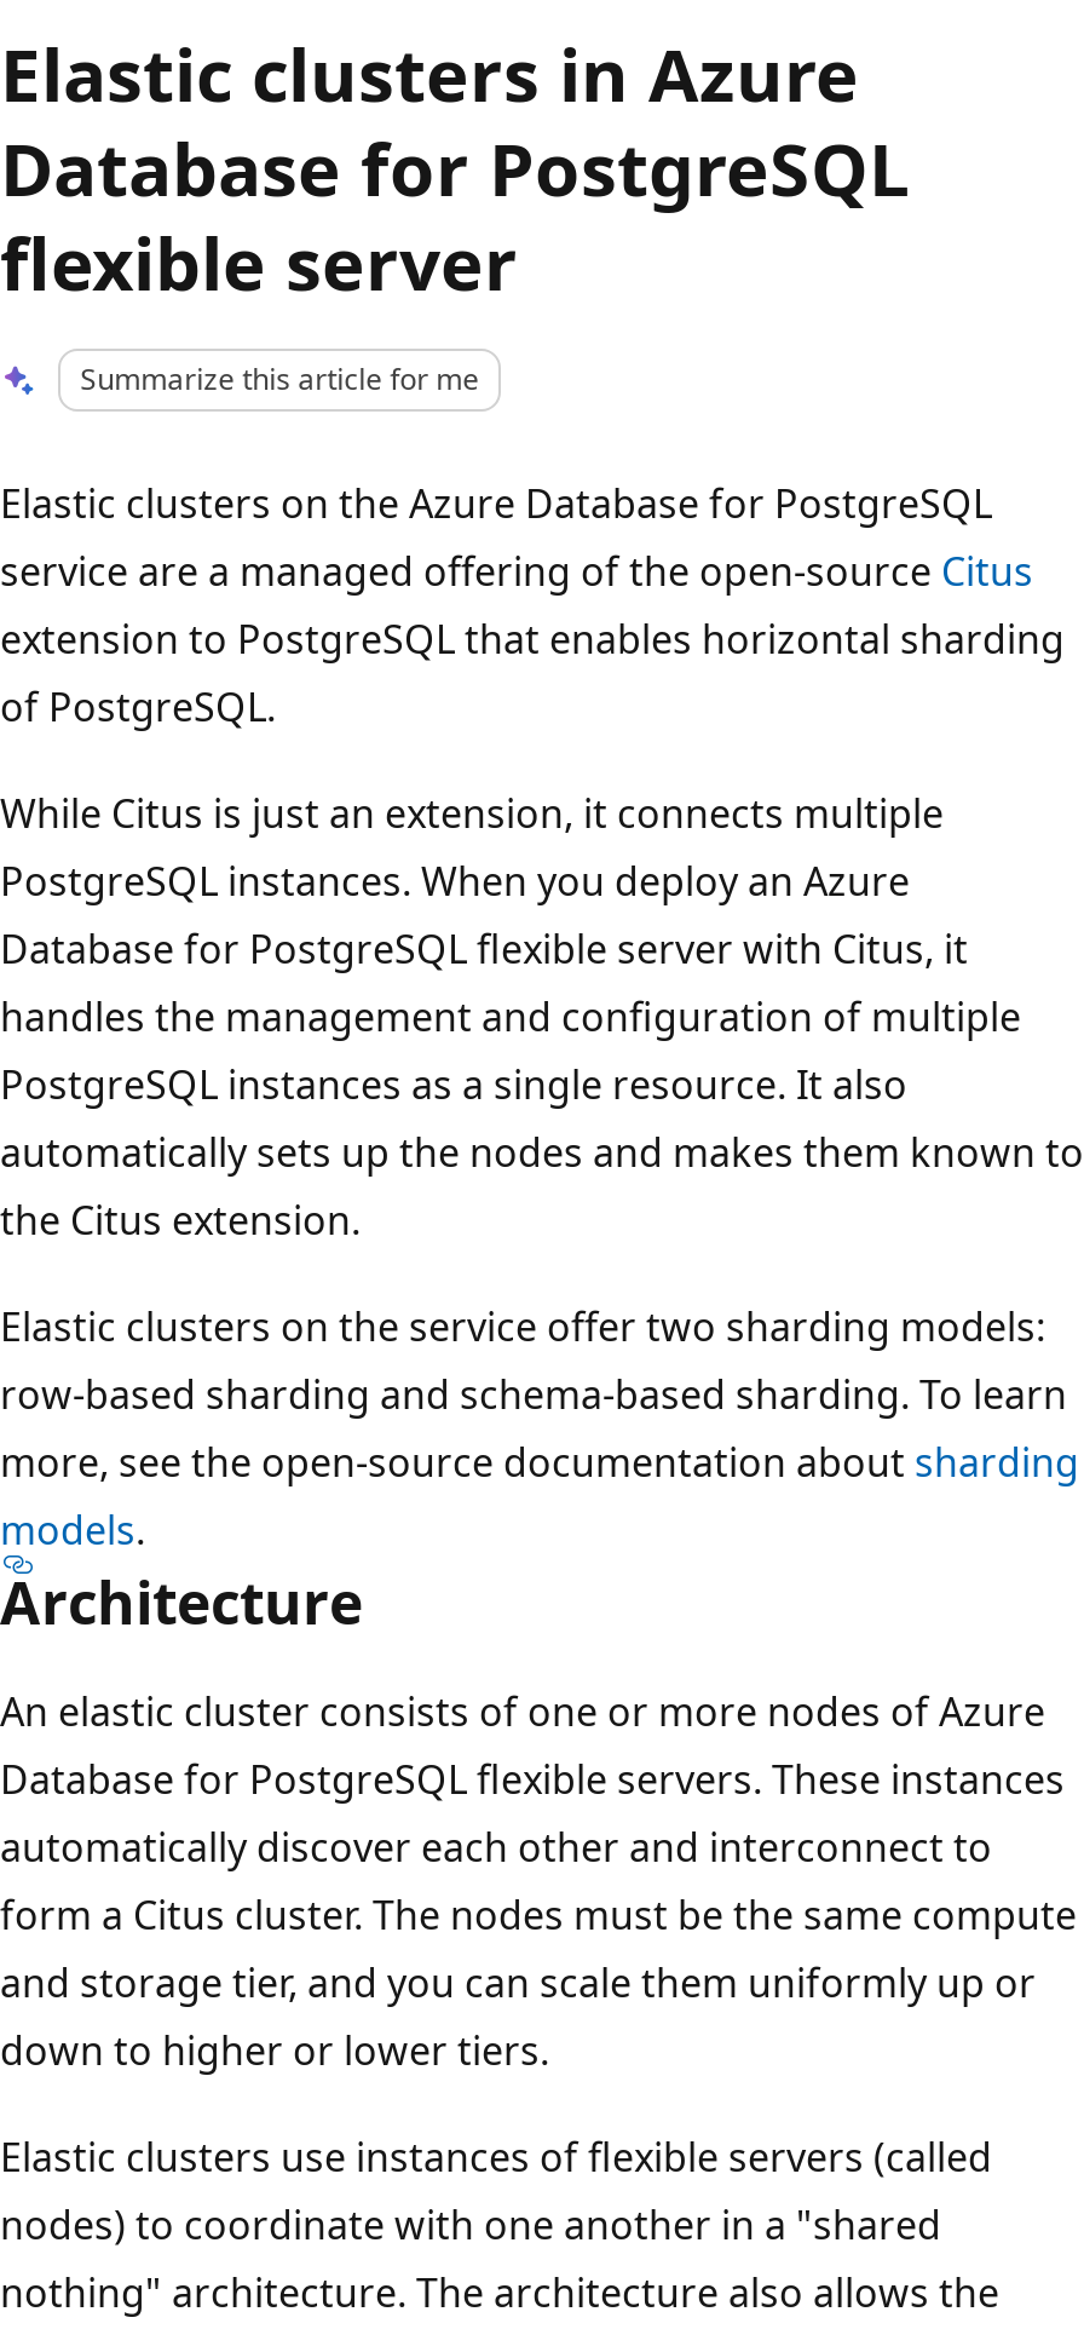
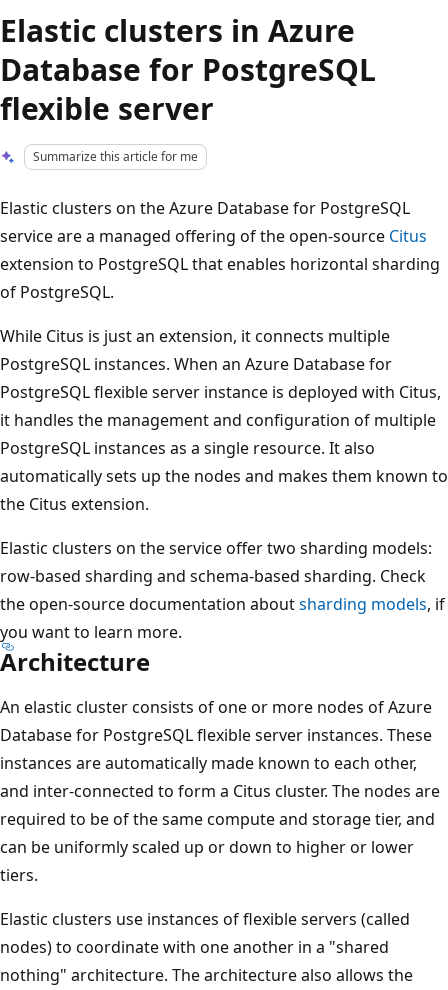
[0,853,1021,1042] PostgreSQL instances. When you deploy an Azure | Database for PostgreSQL flexible server with Citus, it | handles the management and configuration of multiple -> [0,352,441,430] PostgreSQL instances. When an Azure Database for | PostgreSQL flexible server instance is deployed with Citus, | it handles the management and configuration of multiple
[0,1367,1079,1555] row-based sharding and schema-based sharding. To learn | more, see the open-source documentation about sharding | models. -> [0,564,445,642] row-based sharding and schema-based sharding. Check | the open-source documentation about sharding models, if | you want to learn more.
[0,1752,1077,2076] Database for PostgreSQL flexible servers. These instances | automatically discover each other and interconnect to | form a Citus cluster. The nodes must be the same compute | and storage tier, and you can scale them uniformly up or | down to higher or lower tiers. -> [0,723,440,885] Database for PostgreSQL flexible server instances. These | instances are automatically made known to each other, | and inter-connected to form a Citus cluster. The nodes are | required to be of the same compute and storage tier, and | can be uniformly scaled up or down to higher or lower | tiers.

